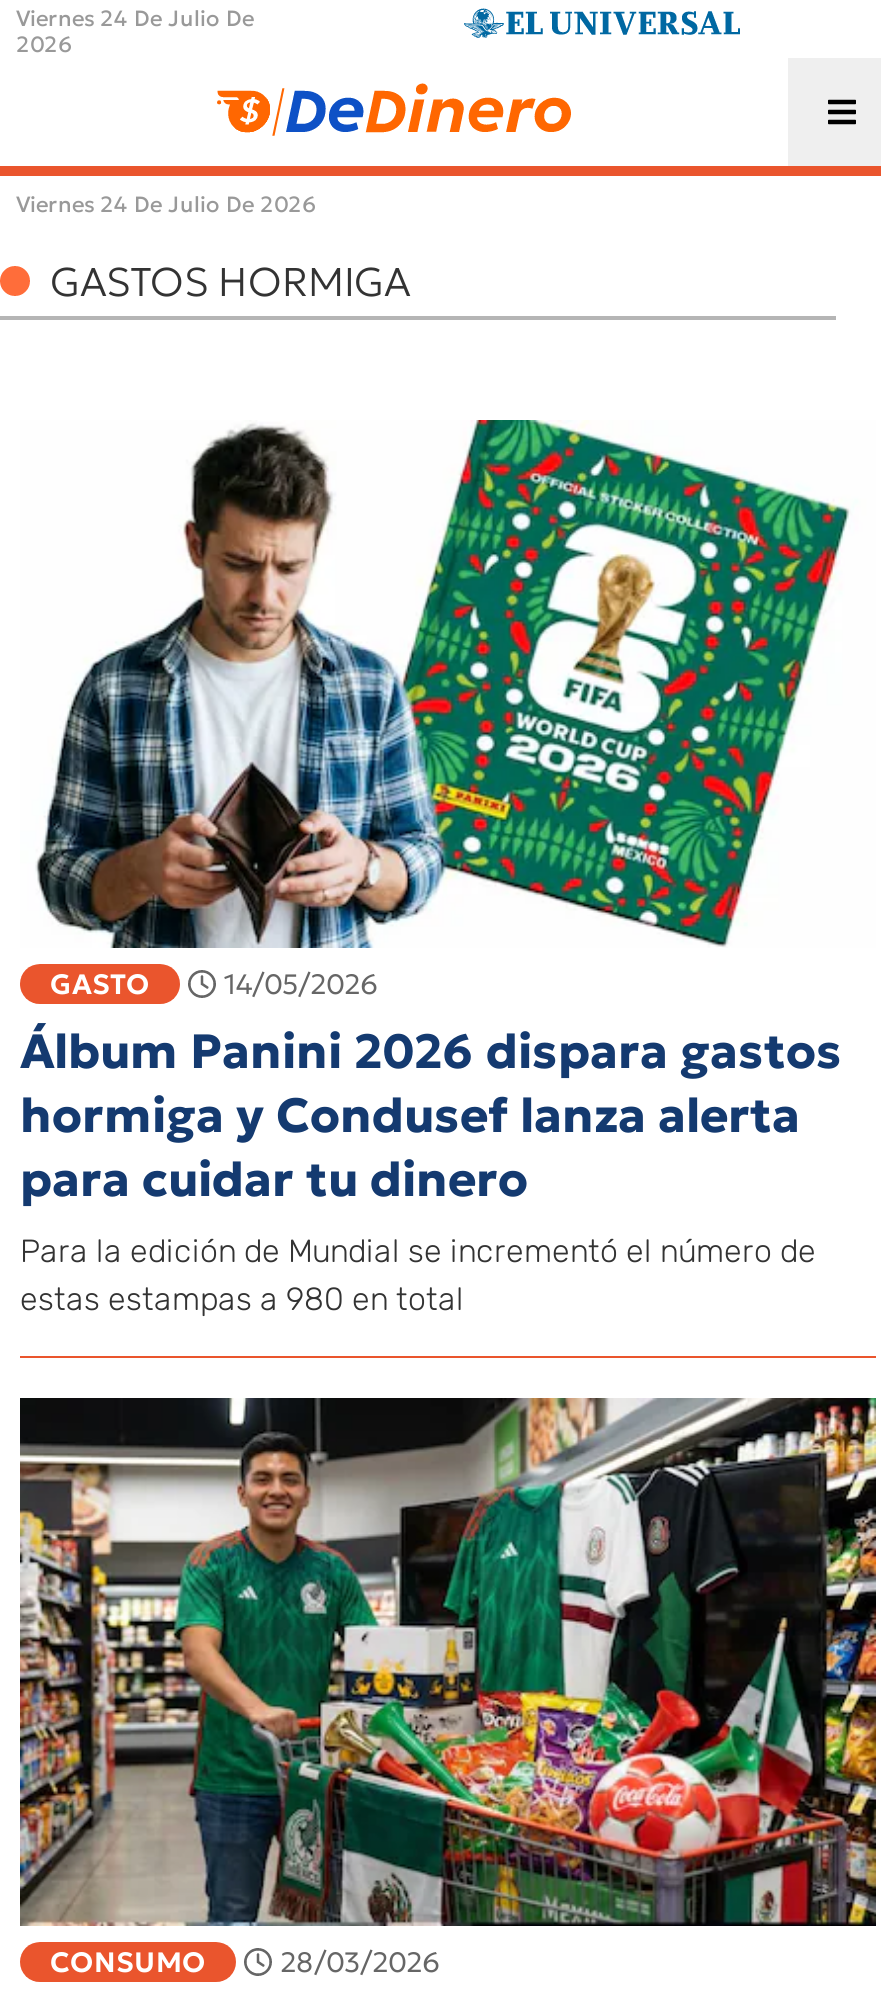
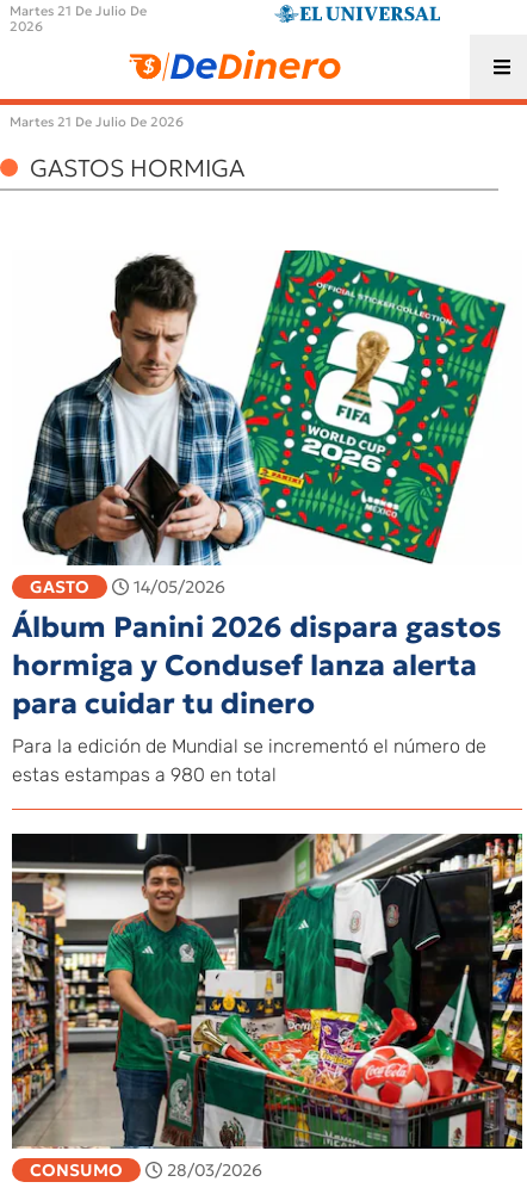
[16,4,254,32] Viernes 24 De Julio De -> [10,2,147,19] Martes 21 De Julio De
[16,190,316,218] Viernes 24 De Julio De 2026 -> [10,113,184,130] Martes 21 De Julio De 2026

